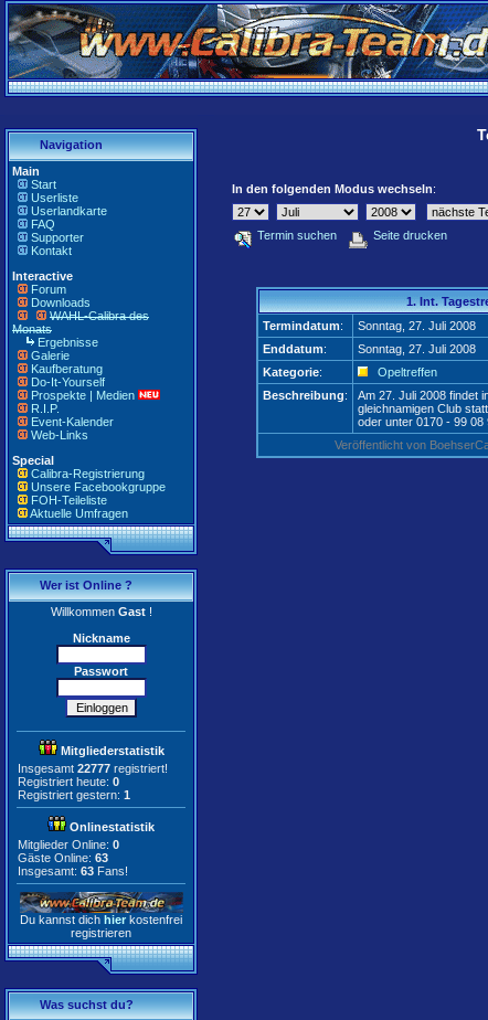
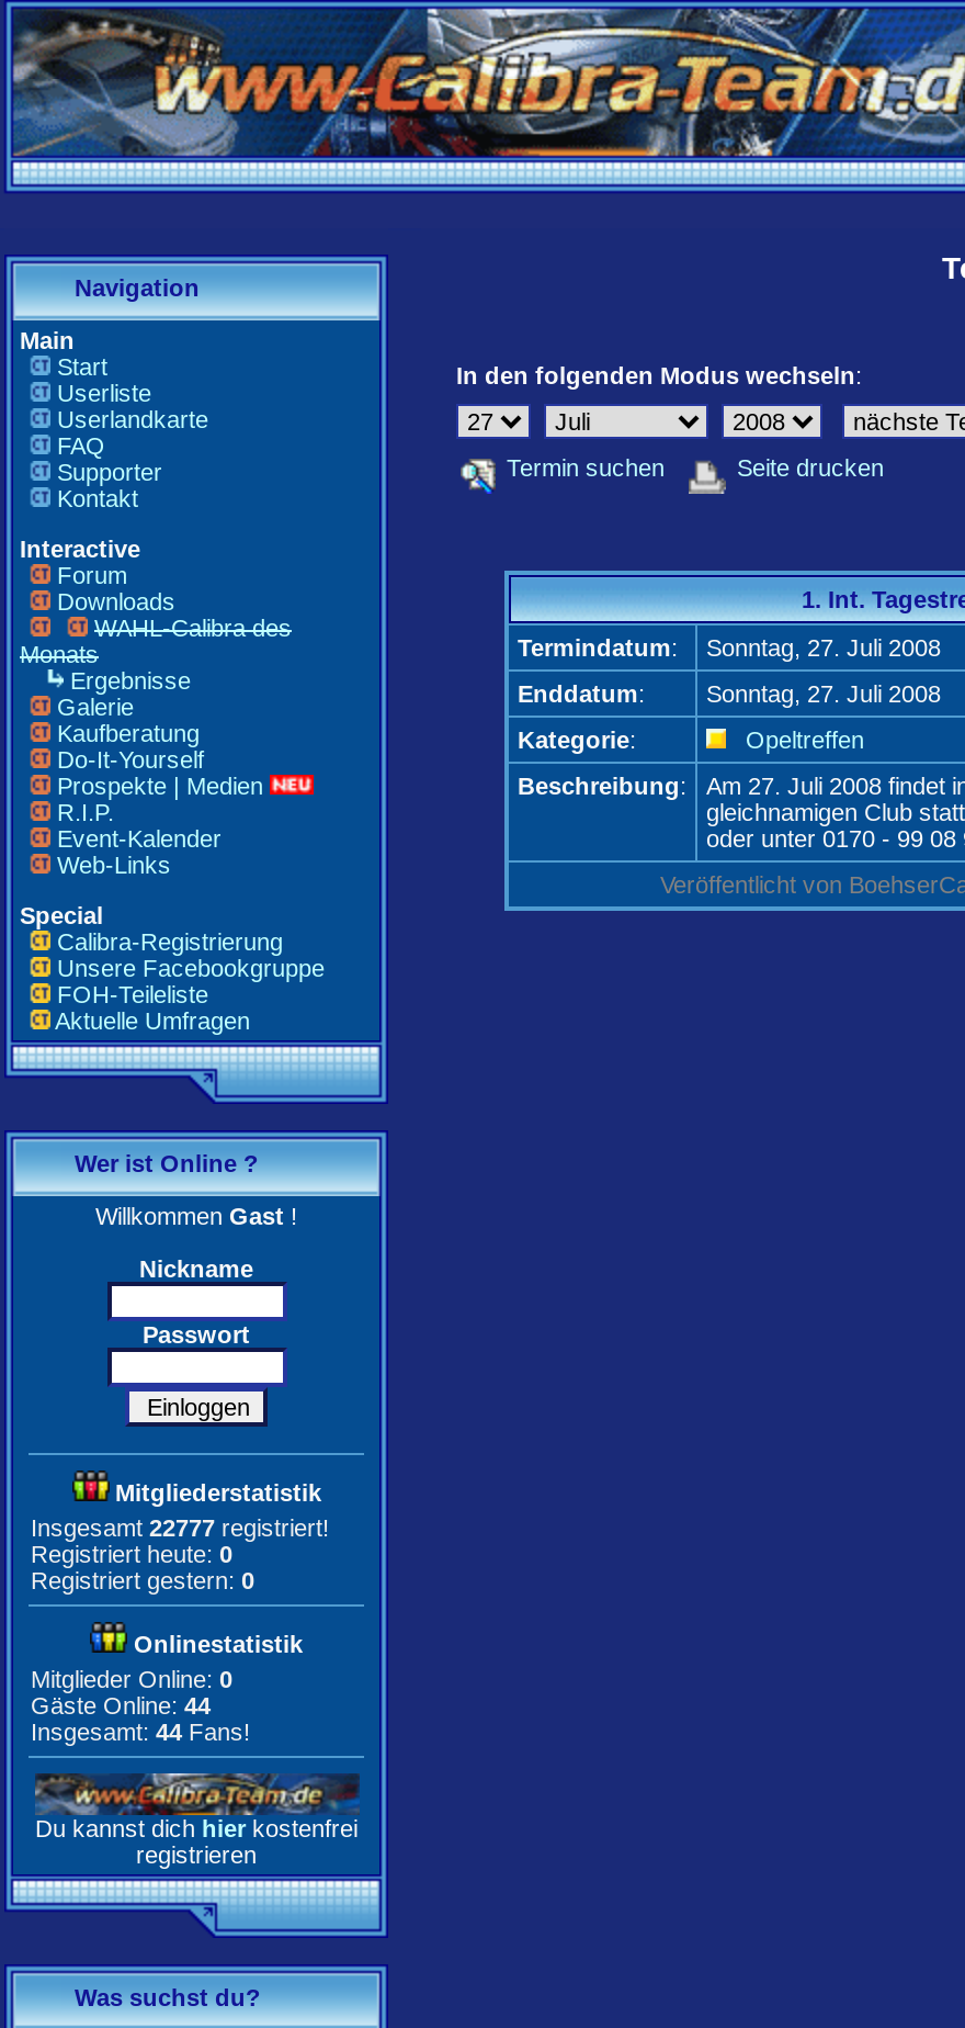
[18,788,130,801] Registriert gestern: 1 -> [31,1566,254,1592] Registriert gestern: 0
[18,851,108,864] Gäste Online: 63 -> [31,1691,211,1717] Gäste Online: 44
[18,864,128,877] Insgesamt: 63 Fans! -> [31,1717,250,1744] Insgesamt: 44 Fans!

